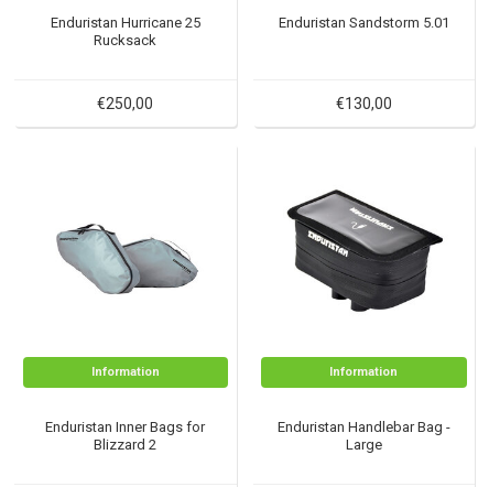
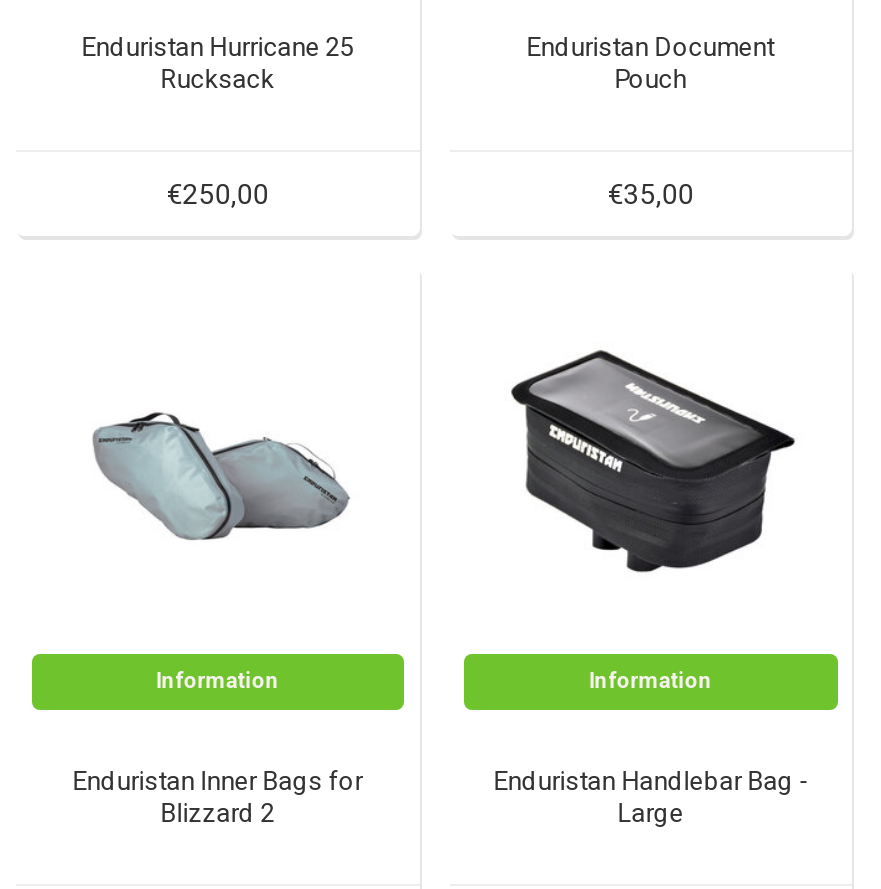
[278,14,449,31] Enduristan Sandstorm 5.01 -> [526,32,774,94] Enduristan Document | Pouch
[336,95,392,112] €130,00 -> [608,178,694,210] €35,00

